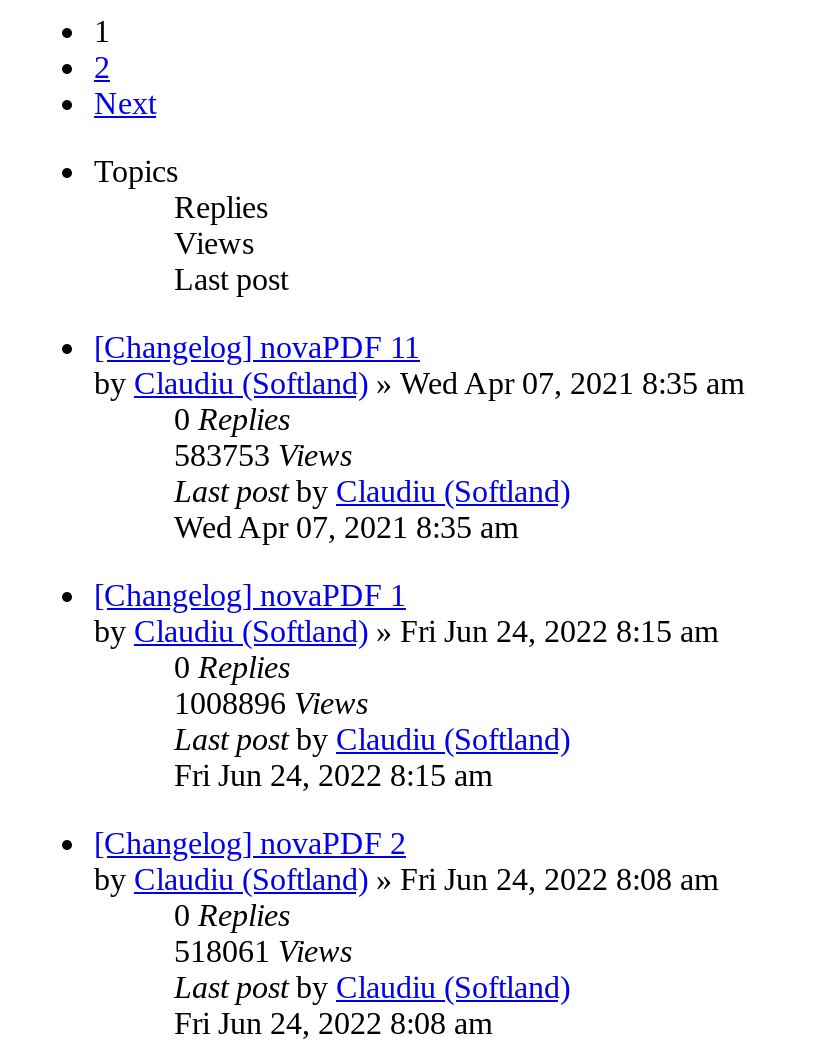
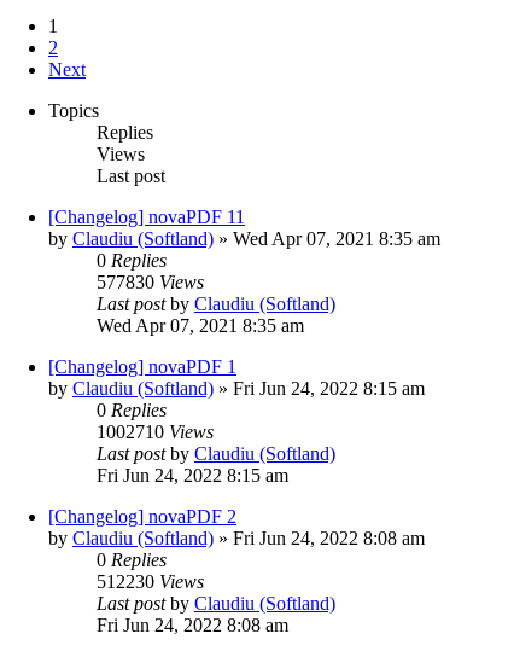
[174,439,352,473] 583753 Views -> [97,272,204,293] 577830 Views
[174,687,368,721] 1008896 Views -> [97,422,214,442] 1002710 Views
[174,935,352,969] 518061 Views -> [97,572,204,592] 512230 Views

